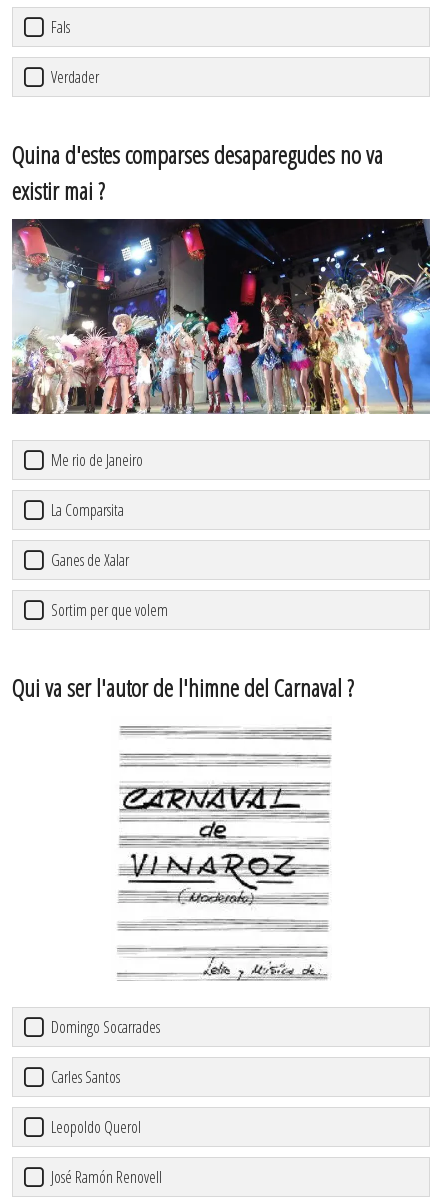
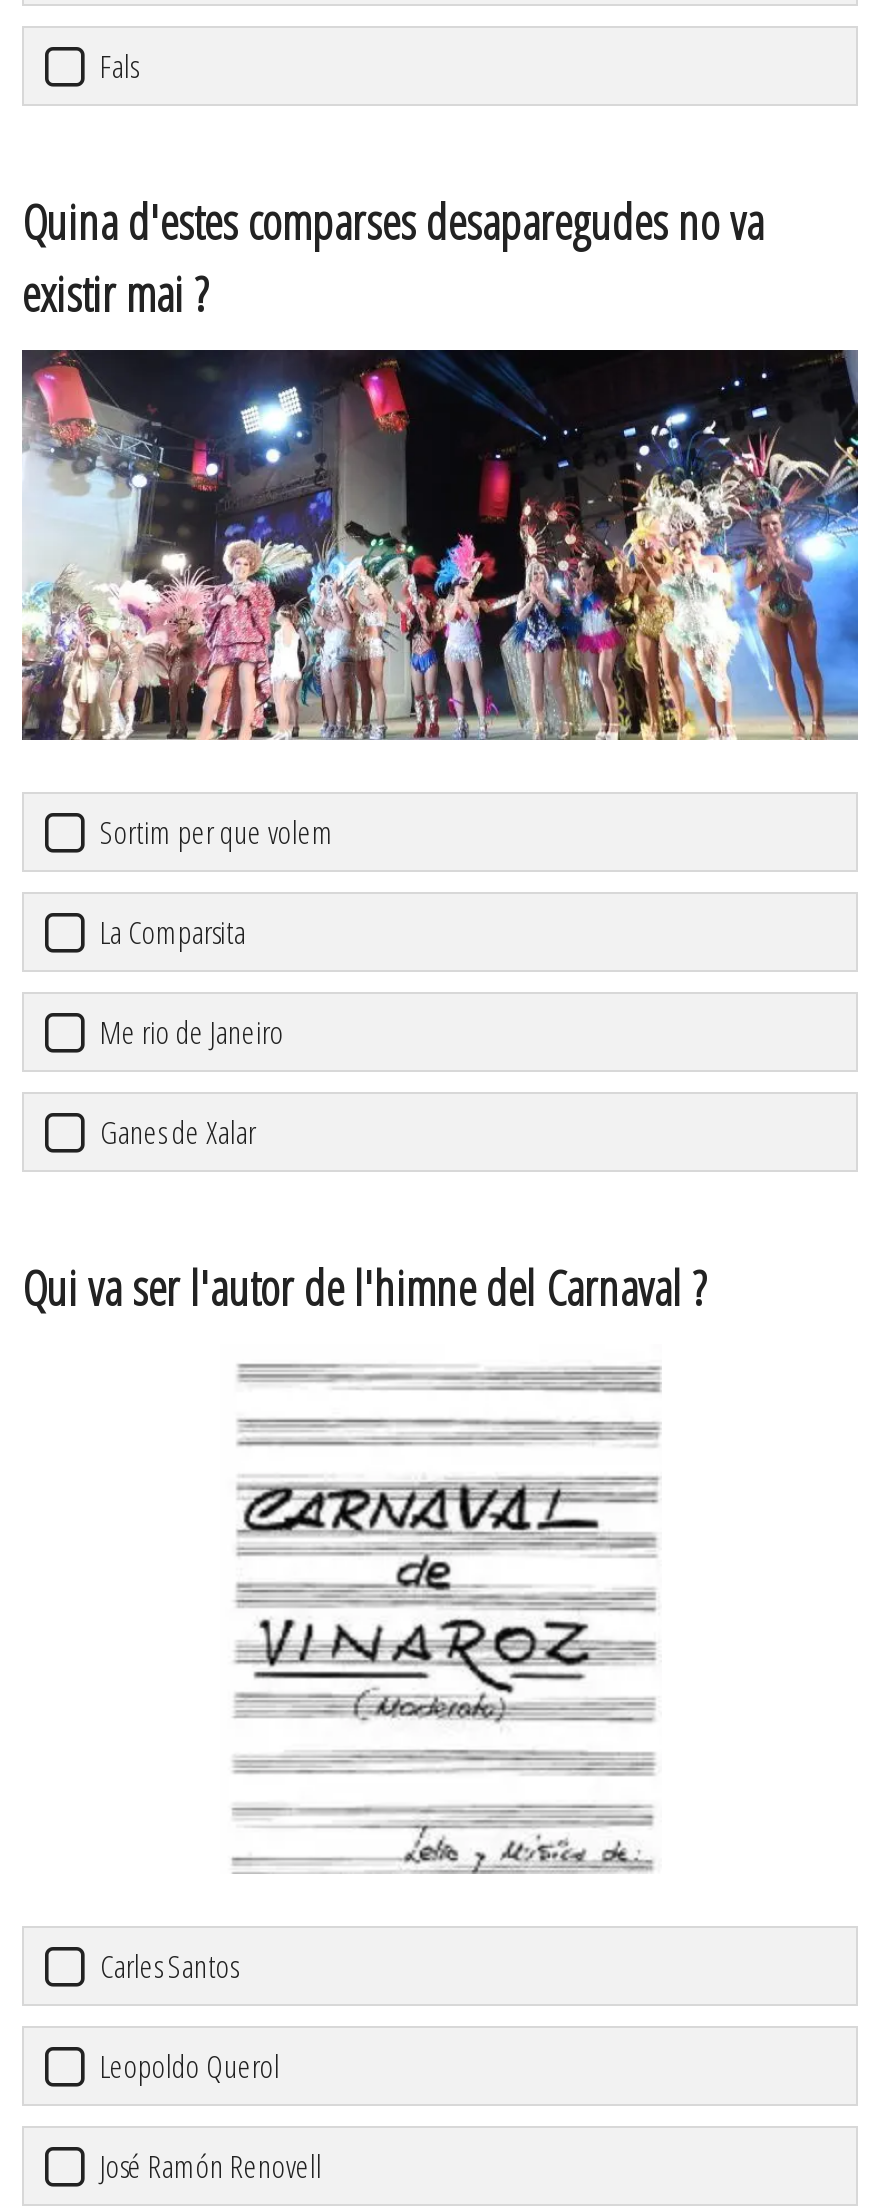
[51,65,99,87] Verdader -> none
moved [51,449,143,471] -> [100,1009,284,1053]: Me rio de Janeiro
moved [51,499,124,521] -> [100,909,246,953]: La Comparsita
moved [51,599,168,621] -> [100,809,334,853]: Sortim per que volem
[51,1016,160,1038] Domingo Socarrades -> none

